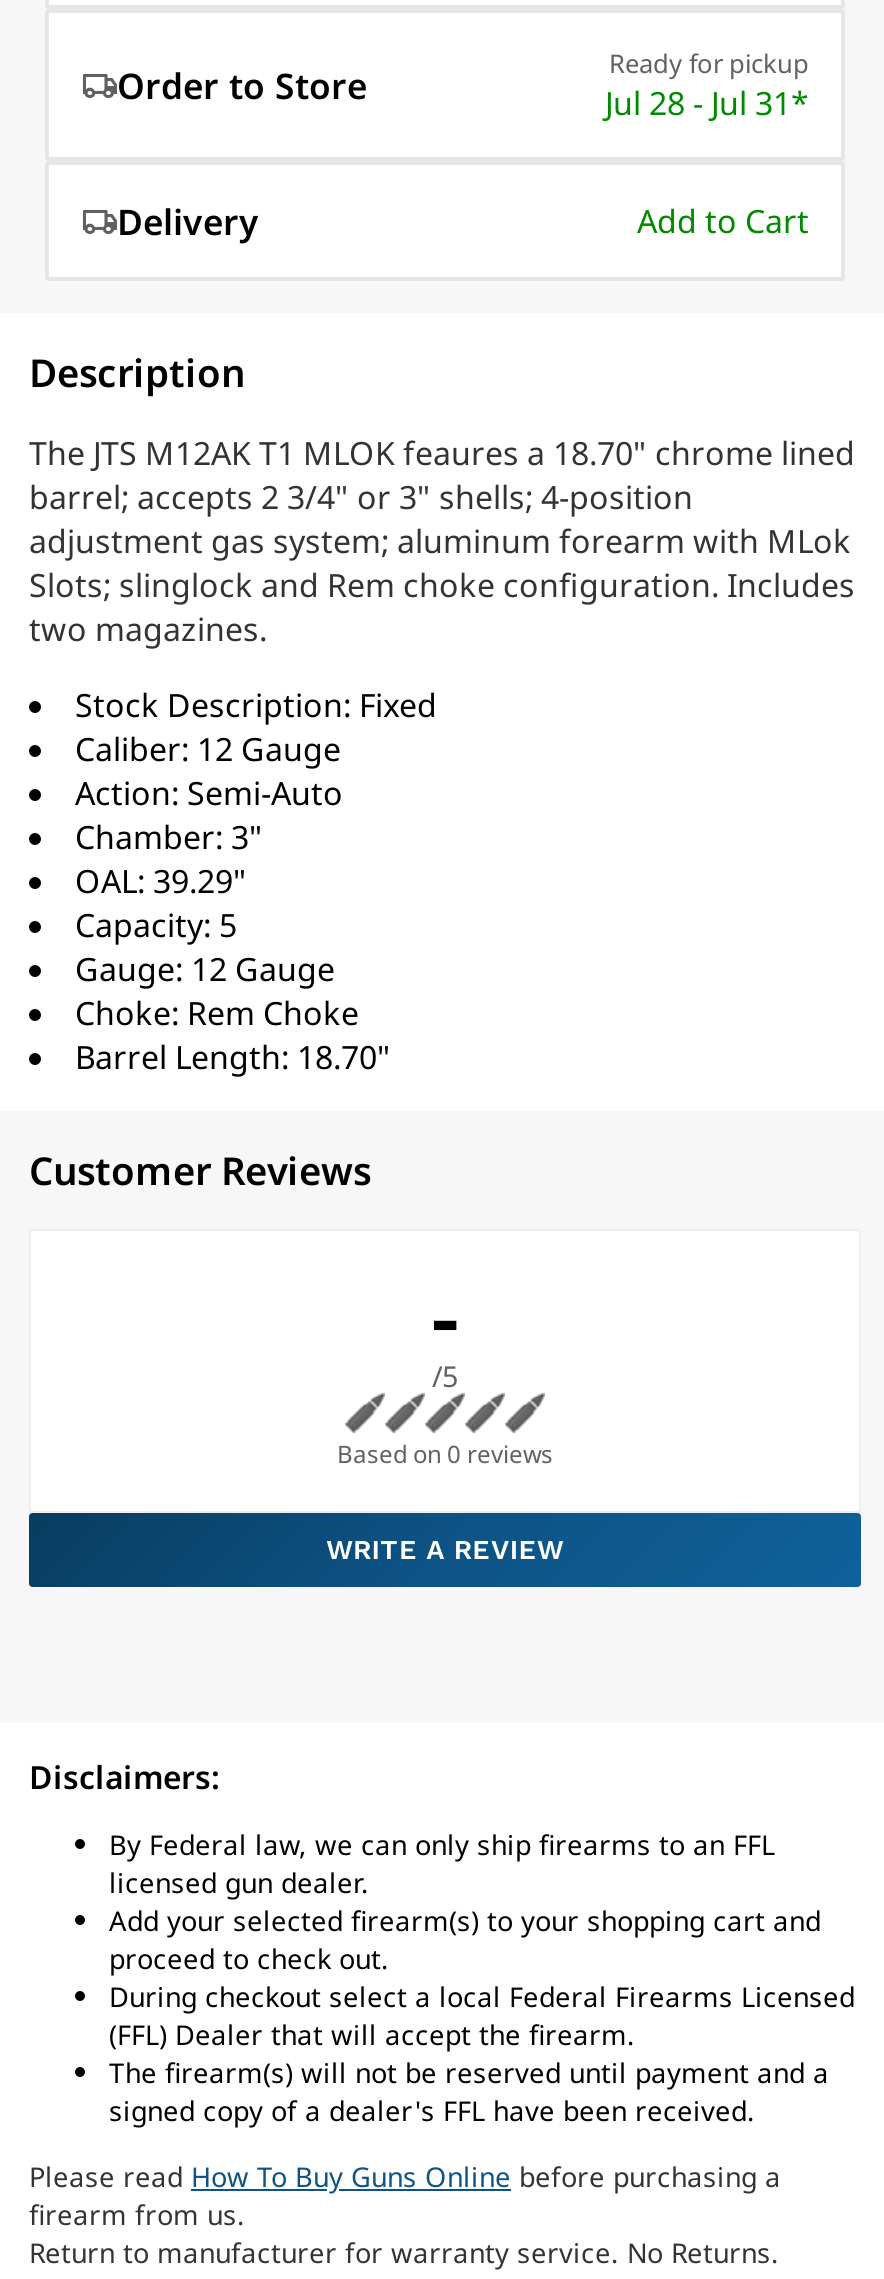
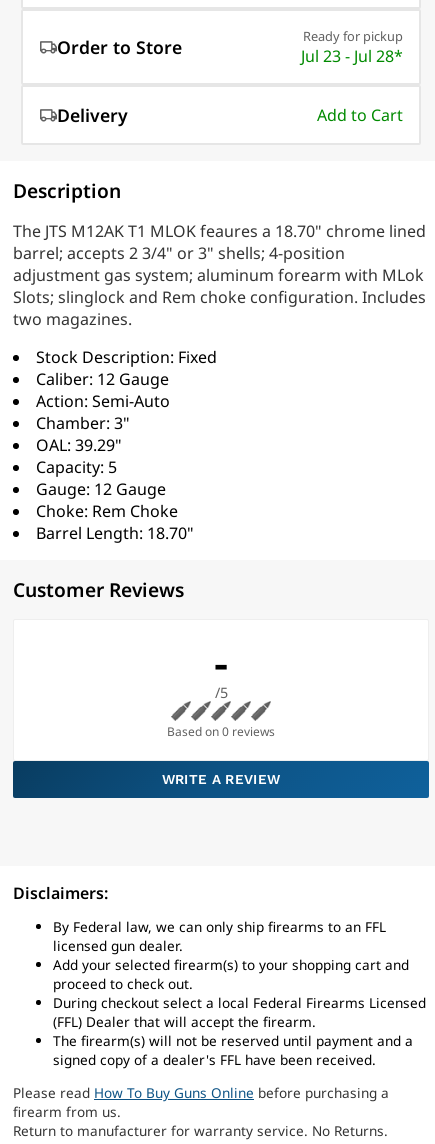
[605,81,809,125] Jul 28 - Jul 31* -> [301,45,403,67] Jul 23 - Jul 28*

